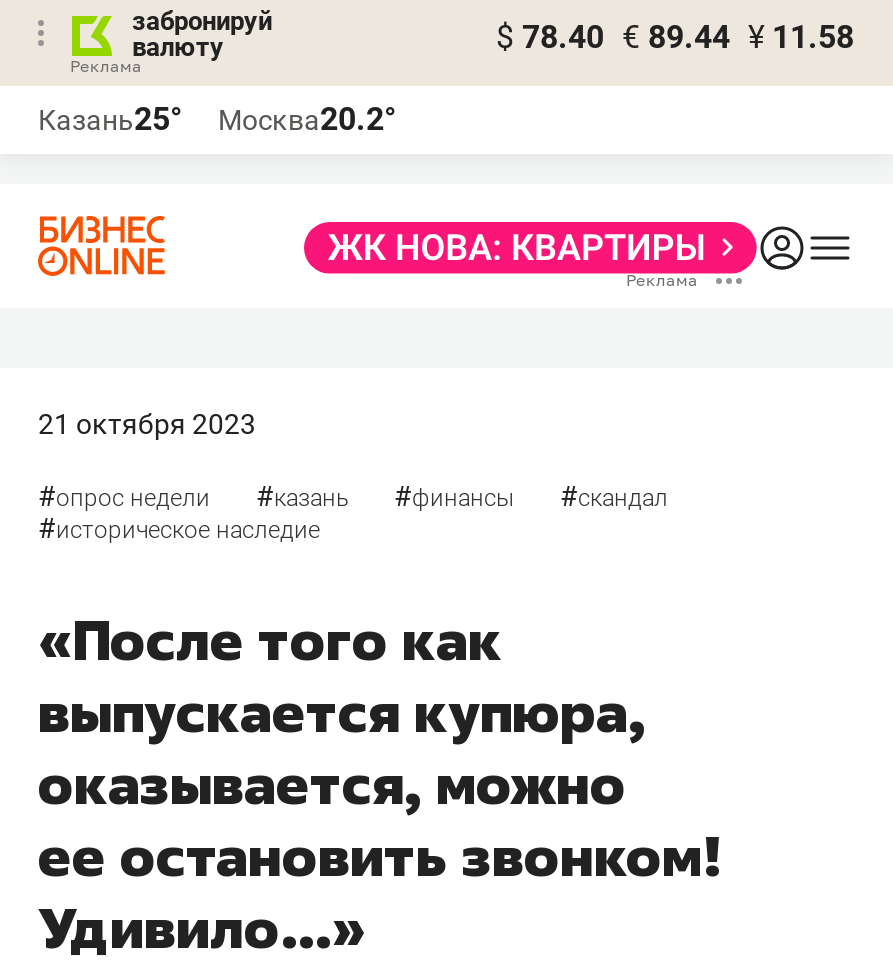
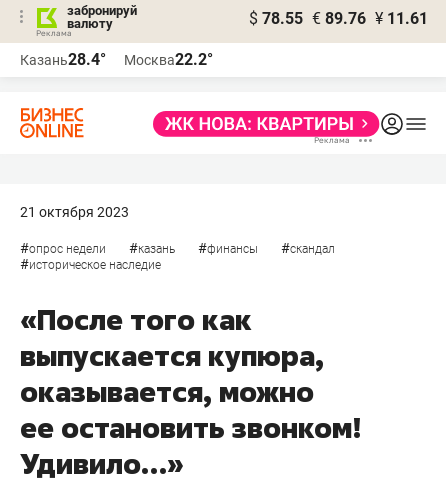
[496,18,854,56] $ 78.40 € 89.44 ¥ 11.58 -> [249,9,428,28] $ 78.55 € 89.76 ¥ 11.61
[38,100,182,138] Казань25° -> [20,50,106,69] Казань28.4°
[218,100,396,138] Москва20.2° -> [124,50,213,69] Москва22.2°

